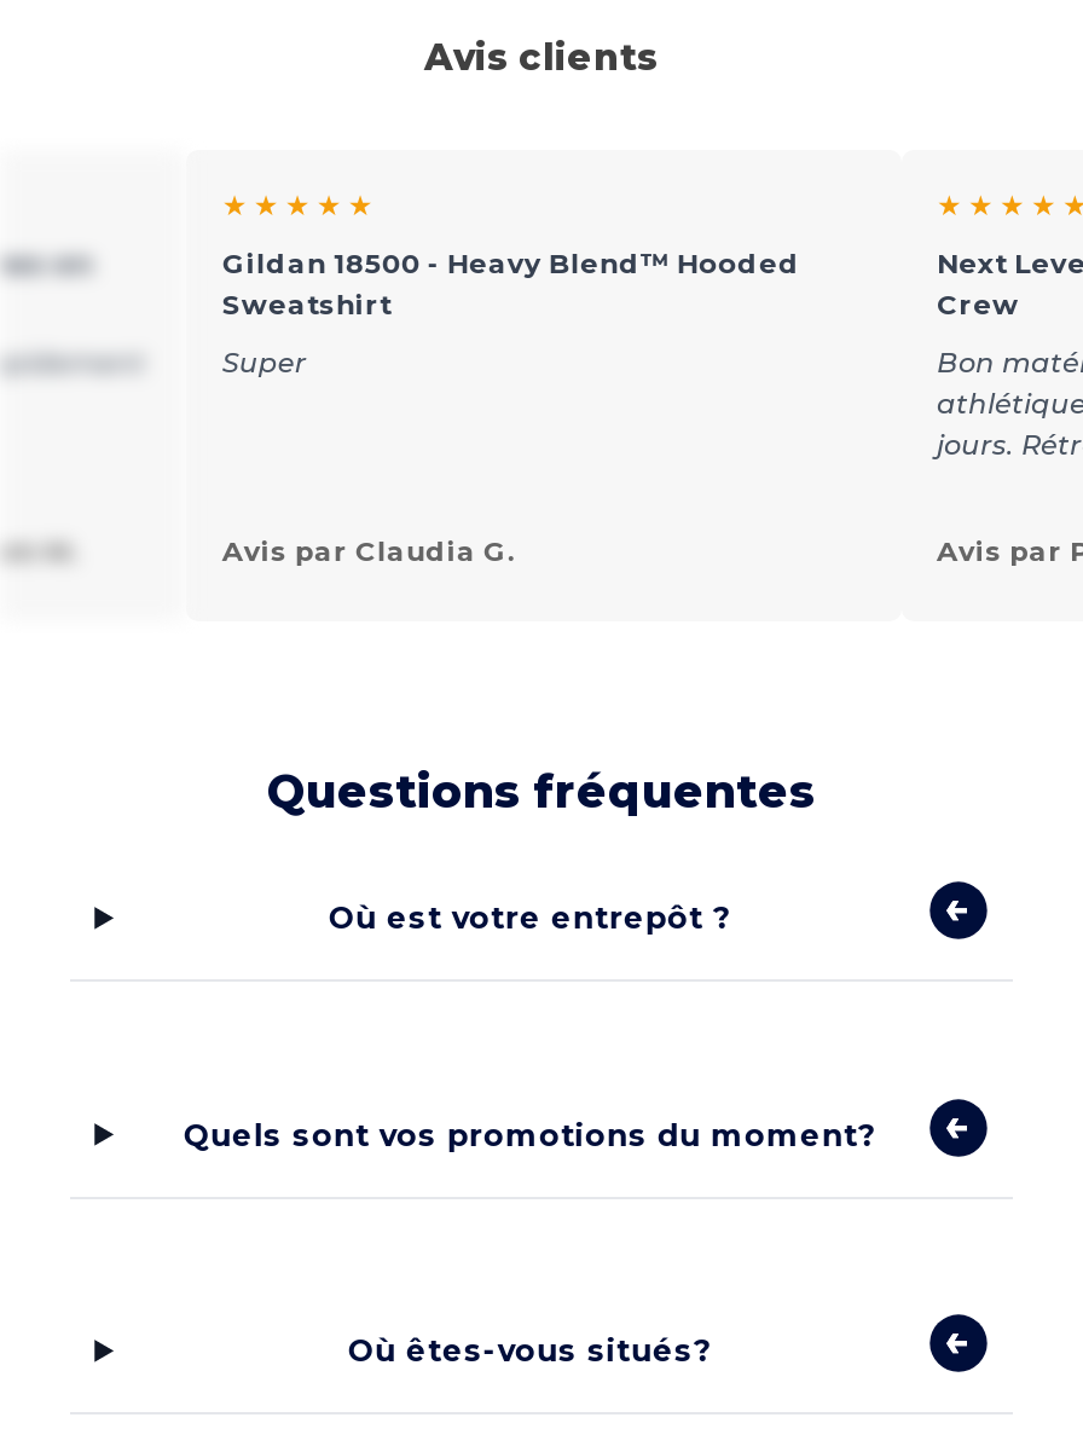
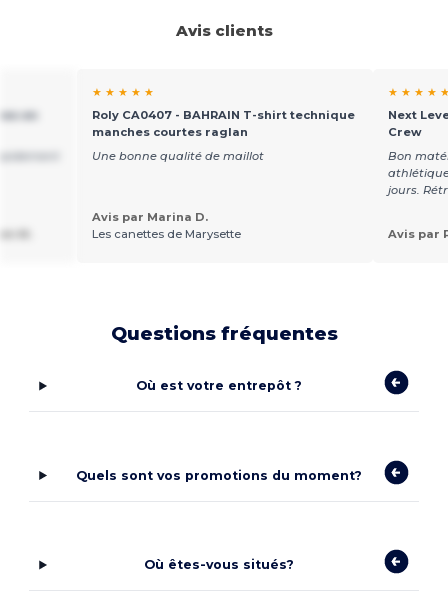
[222,245,800,320] Gildan 18500 - Heavy Blend™ Hooded | Sweatshirt -> [92,108,355,139] Roly CA0407 - BAHRAIN T-shirt technique | manches courtes raglan
[222,346,307,380] Super -> [92,149,264,163] Une bonne qualité de maillot
[222,534,514,568] Avis par Claudia G. -> [92,210,241,241] Avis par Marina D. | Les canettes de Marysette

